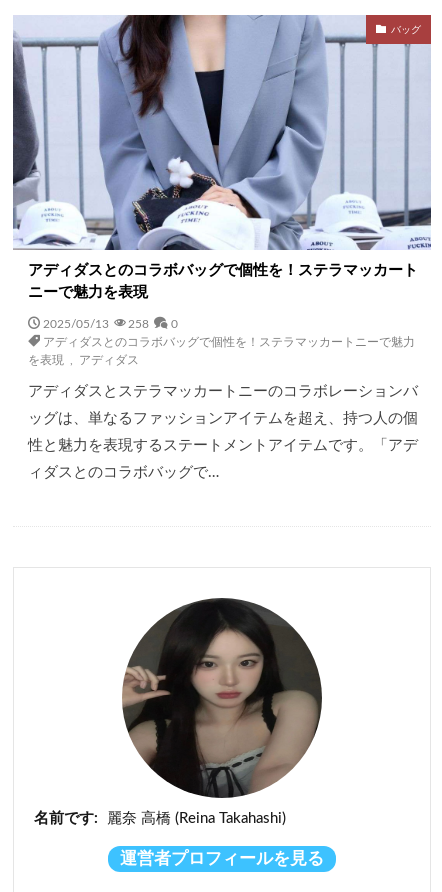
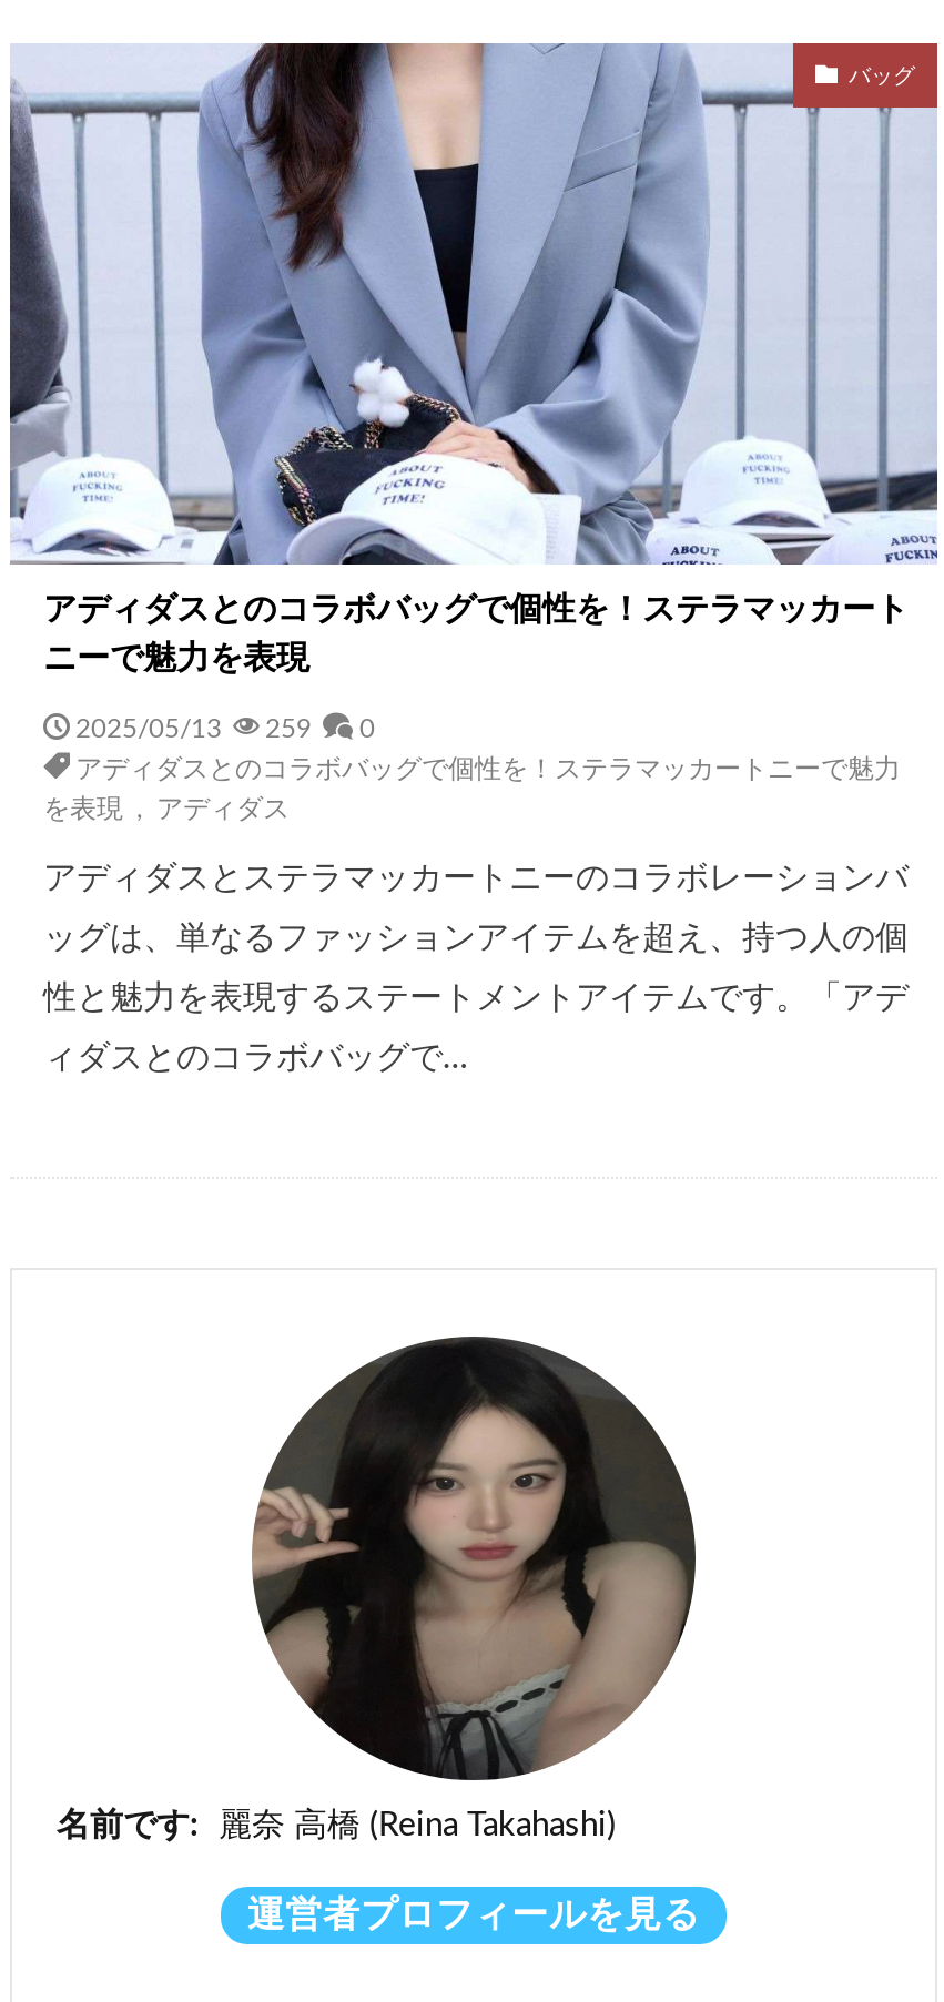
[42,317,177,329] 2025/05/13 258 0 -> [75,713,375,740] 2025/05/13 259 0

